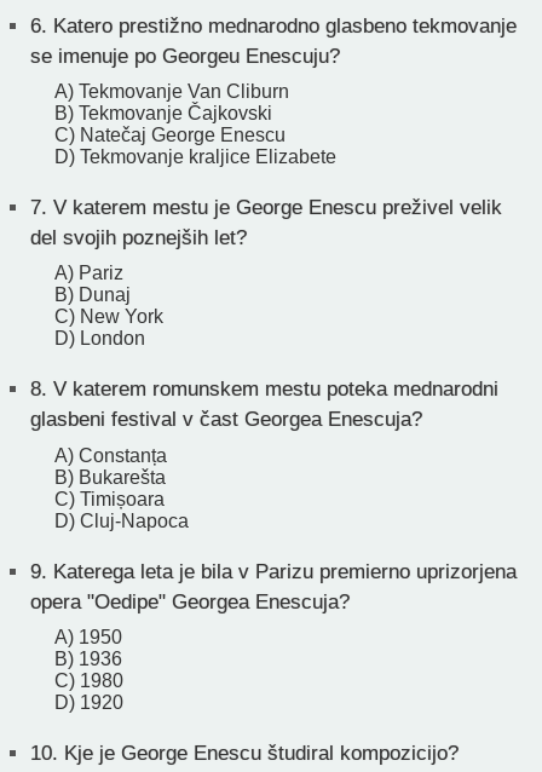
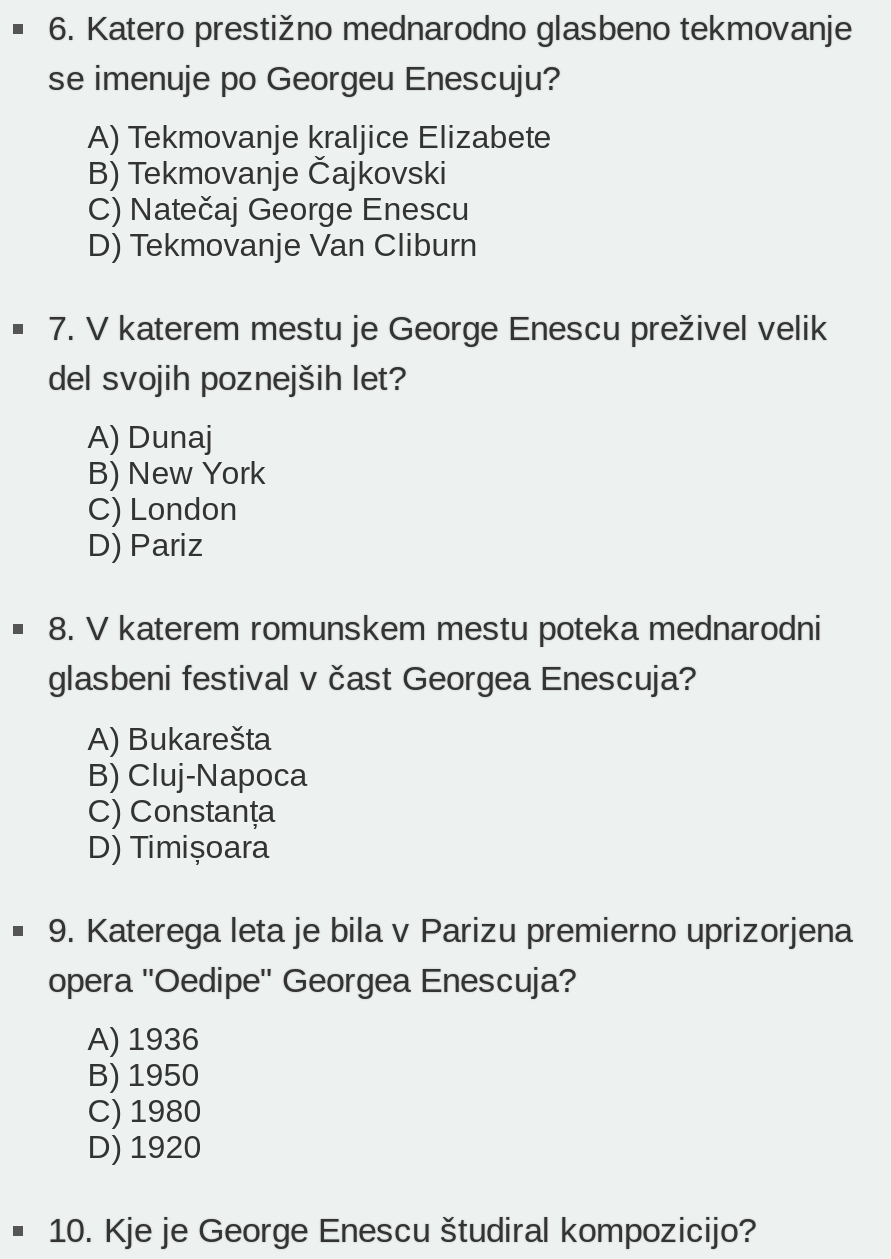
[55,81,290,102] A) Tekmovanje Van Cliburn -> [88,120,552,154] A) Tekmovanje kraljice Elizabete
[55,147,337,167] D) Tekmovanje kraljice Elizabete -> [88,228,478,262] D) Tekmovanje Van Cliburn
[55,263,164,349] A) Pariz | B) Dunaj | C) New York | D) London -> [88,421,266,563] A) Dunaj | B) New York | C) London | D) Pariz
[55,445,167,465] A) Constanța -> [88,721,272,755] A) Bukarešta
[55,467,166,487] B) Bukarešta -> [88,757,308,791] B) Cluj-Napoca
[55,488,165,509] C) Timișoara -> [88,793,276,827] C) Constanța
[55,510,189,531] D) Cluj-Napoca -> [88,829,270,863] D) Timișoara
[55,627,123,647] A) 1950 -> [88,1022,200,1056] A) 1936
[55,648,123,669] B) 1936 -> [88,1058,200,1092] B) 1950

